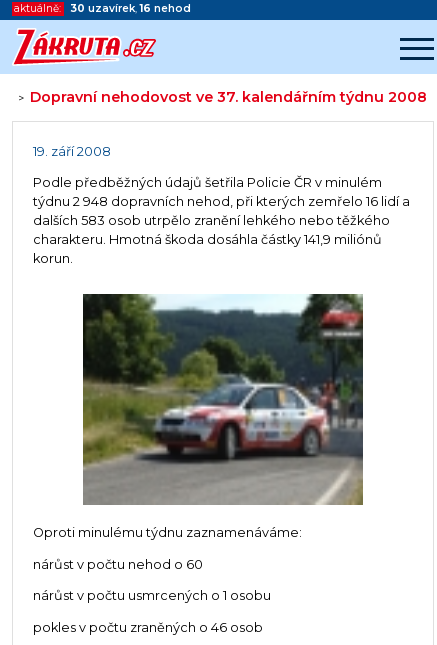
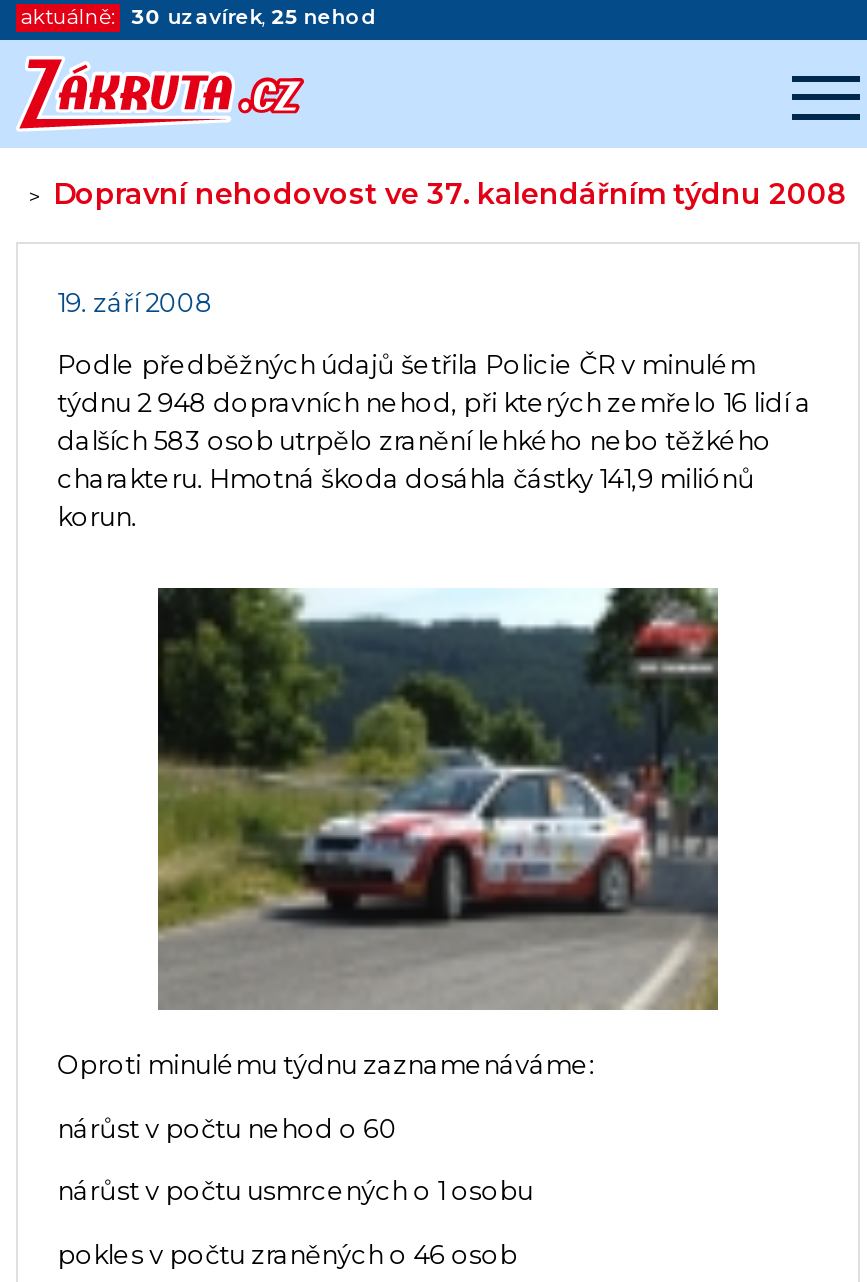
[70,2,191,15] 30 uzavírek, 16 nehod -> [131,4,377,30] 30 uzavírek, 25 nehod

